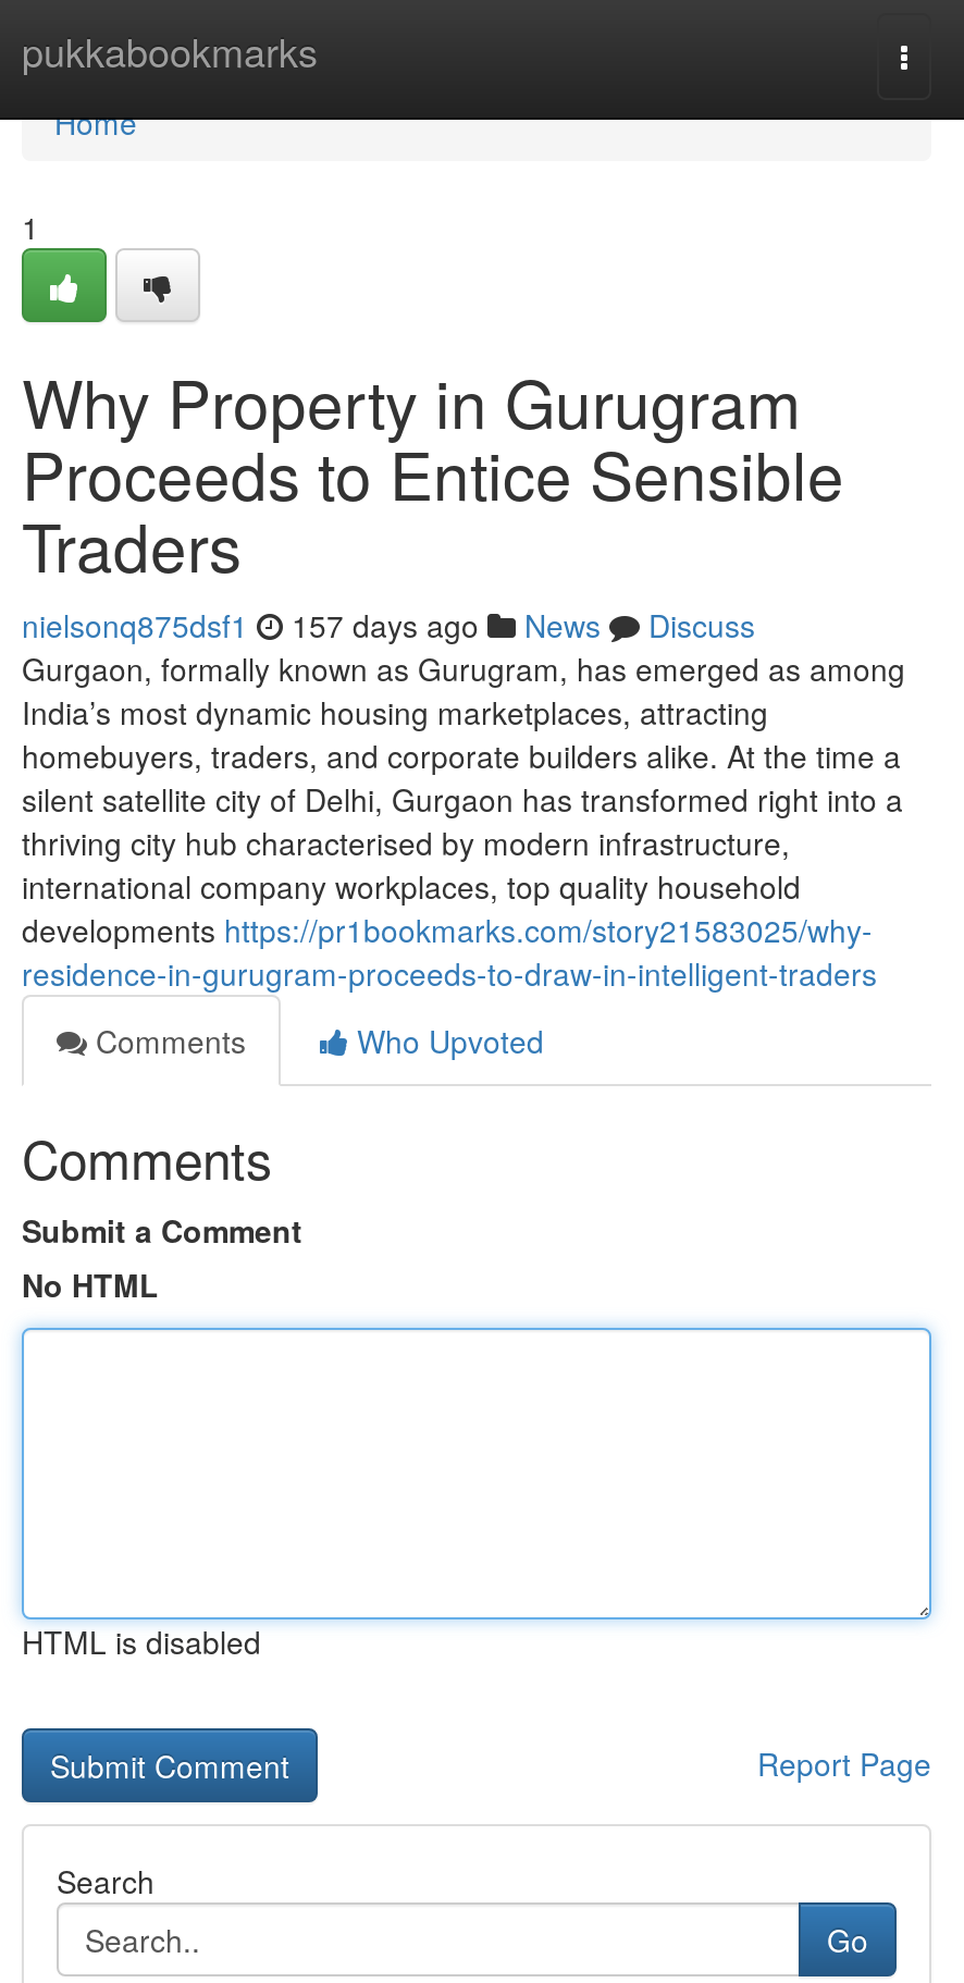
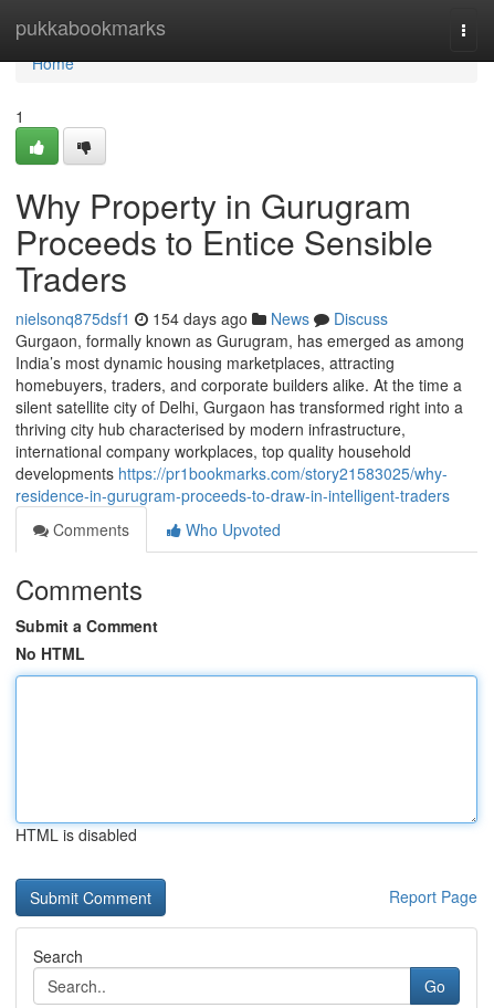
[22,603,755,646] nielsonq875dsf1 157 days ago News Discuss -> [15,307,388,329] nielsonq875dsf1 154 days ago News Discuss

